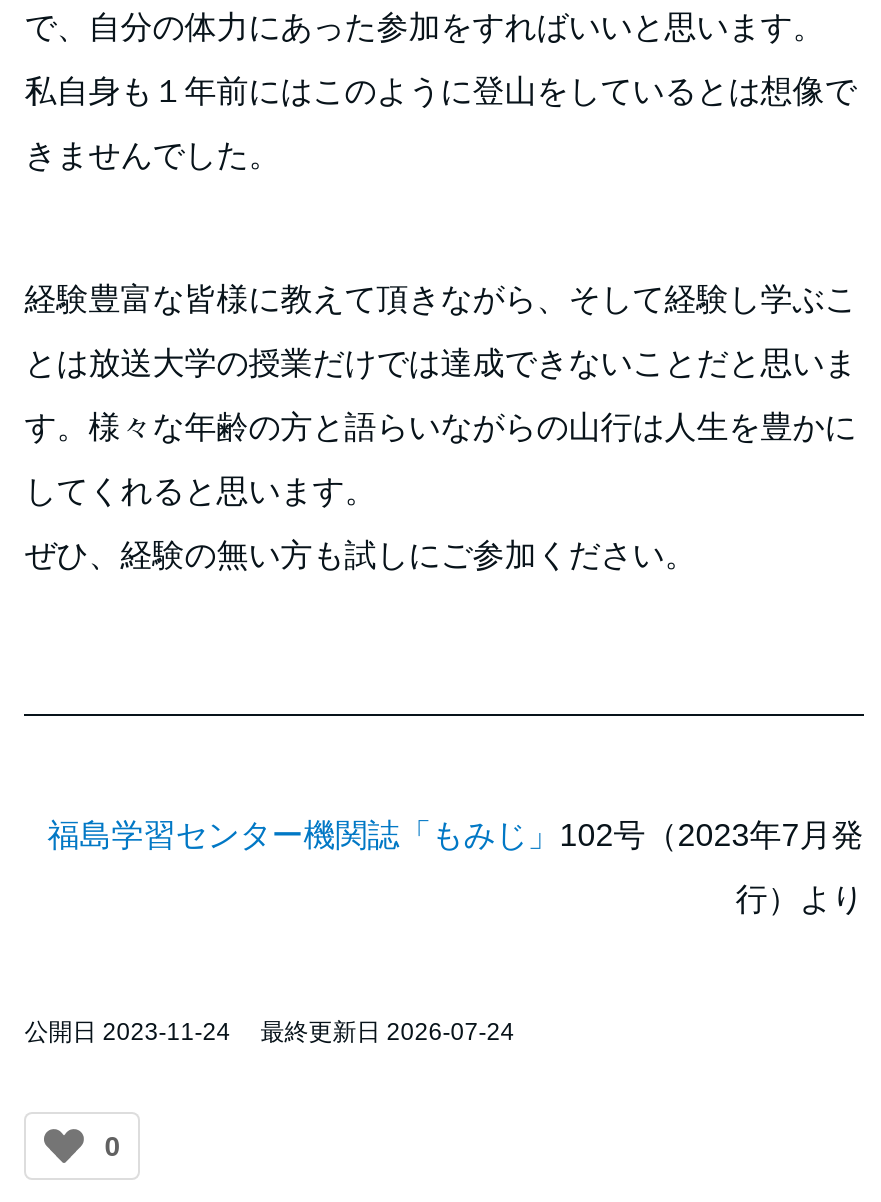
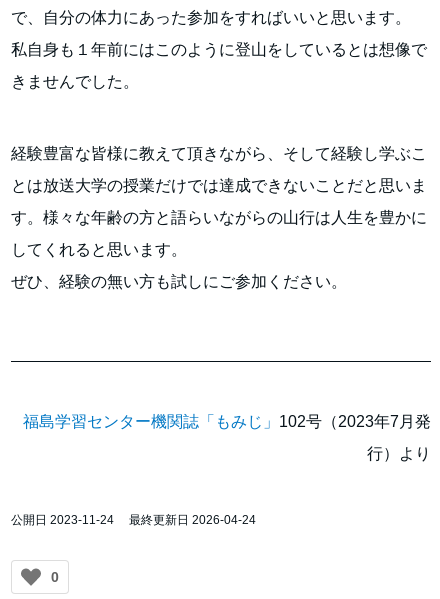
[25,1017,515,1045] 公開日 2023-11-24最終更新日 2026-07-24 -> [11,513,256,527] 公開日 2023-11-24最終更新日 2026-04-24

